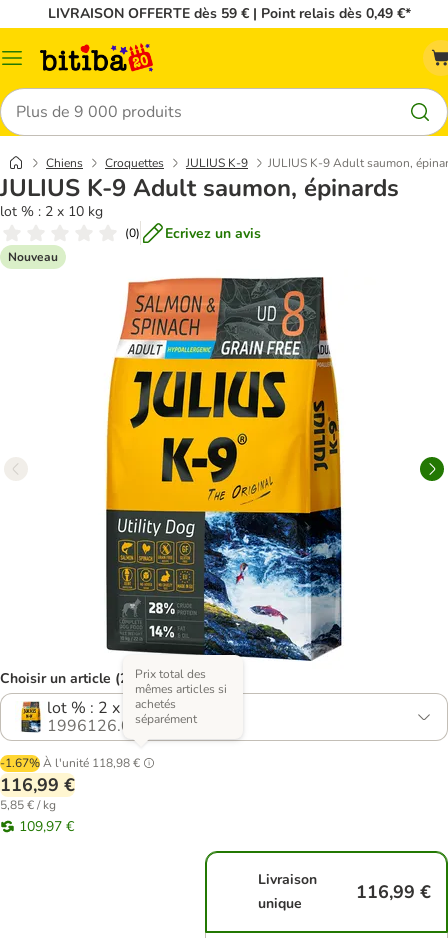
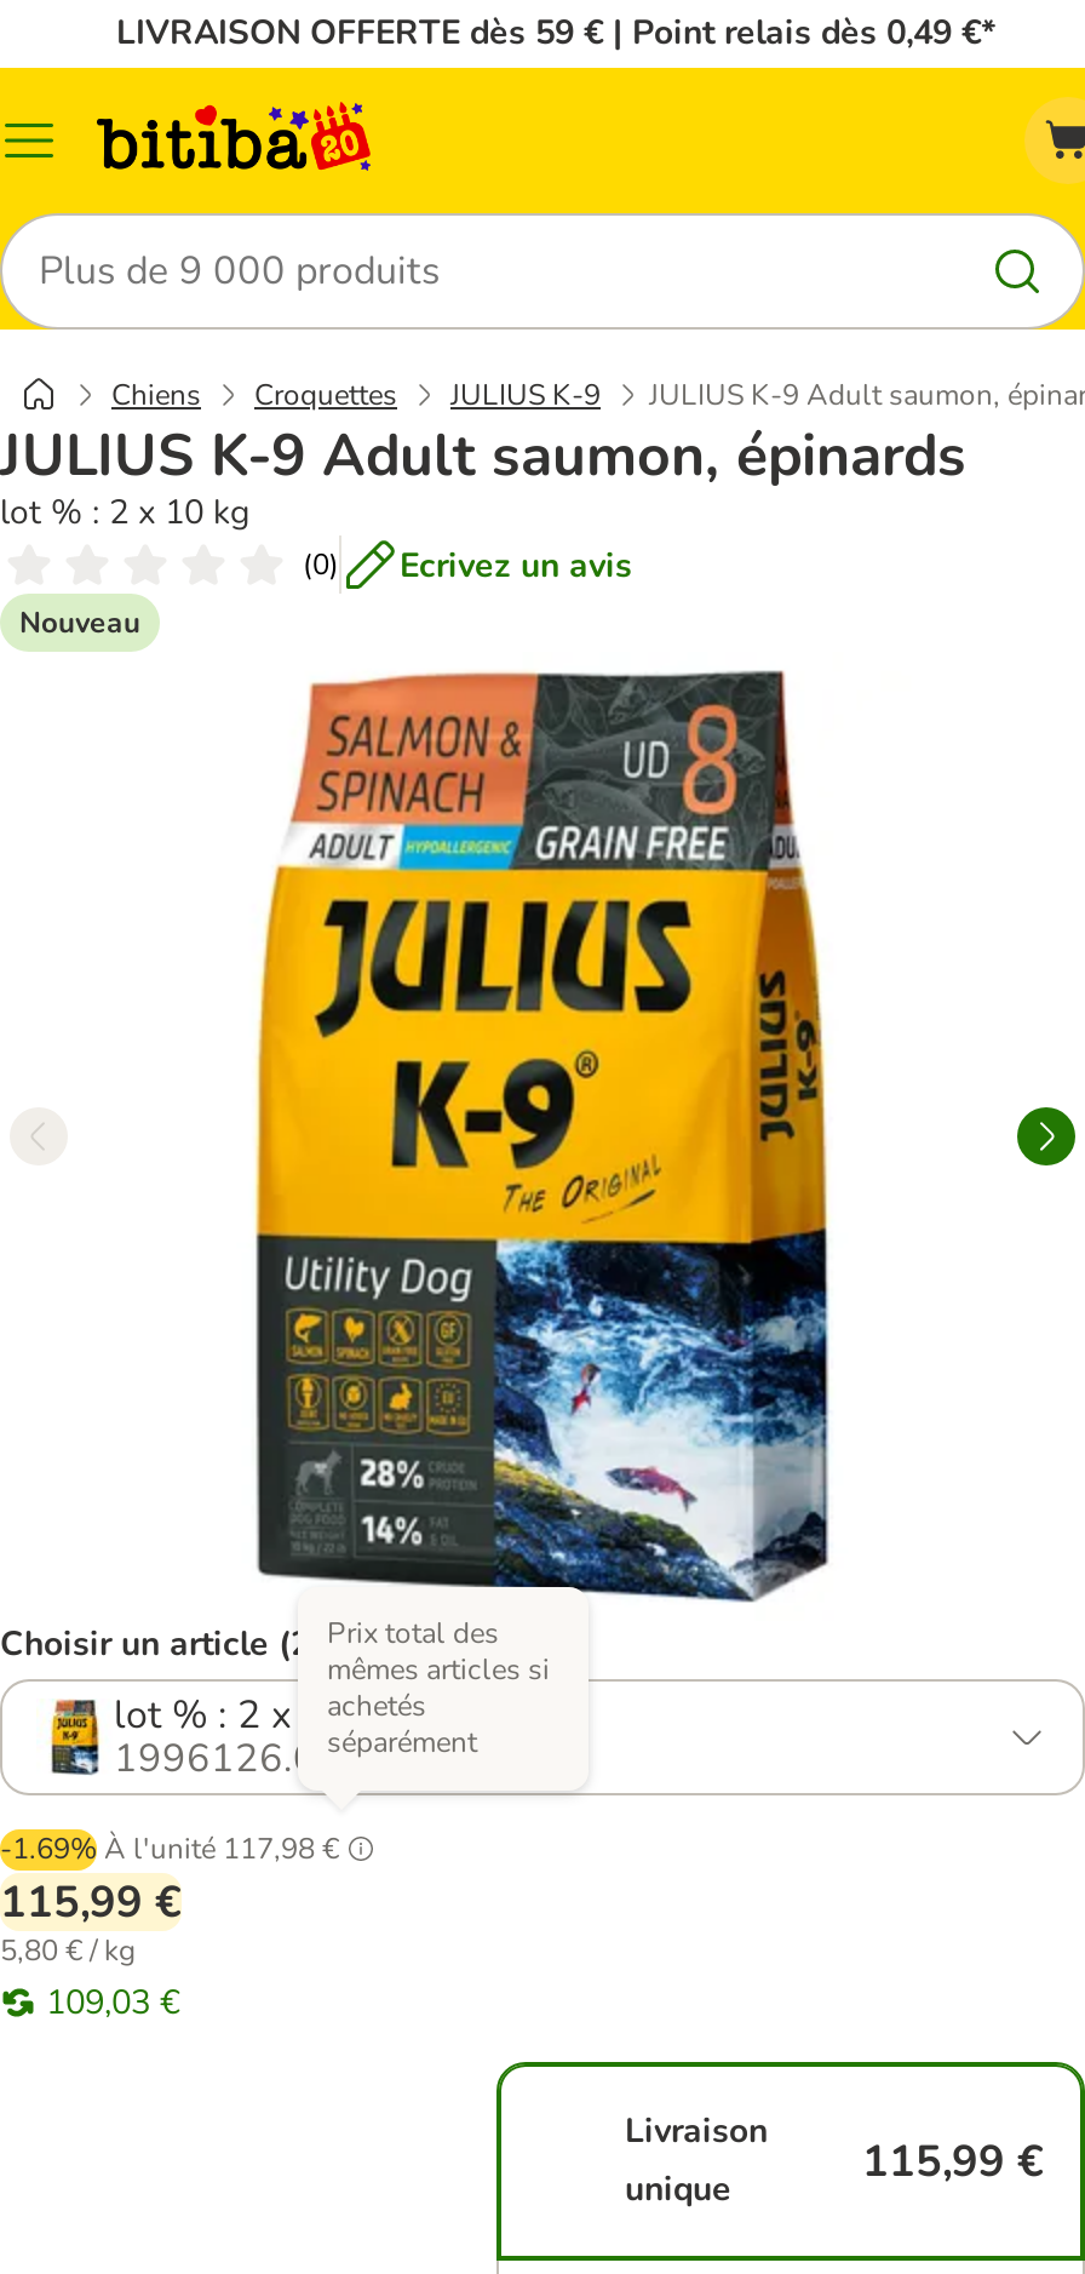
[0,755,140,771] -1.67% À l'unité 118,98 € -> [0,1829,339,1868] -1.69% À l'unité 117,98 €
[0,773,75,797] 116,99 € -> [0,1873,182,1931] 115,99 €
[0,797,56,813] 5,85 € / kg -> [0,1931,136,1970] 5,80 € / kg
[19,817,74,836] 109,97 € -> [46,1980,179,2026] 109,03 €
[356,880,431,904] 116,99 € -> [862,2132,1044,2190] 115,99 €

